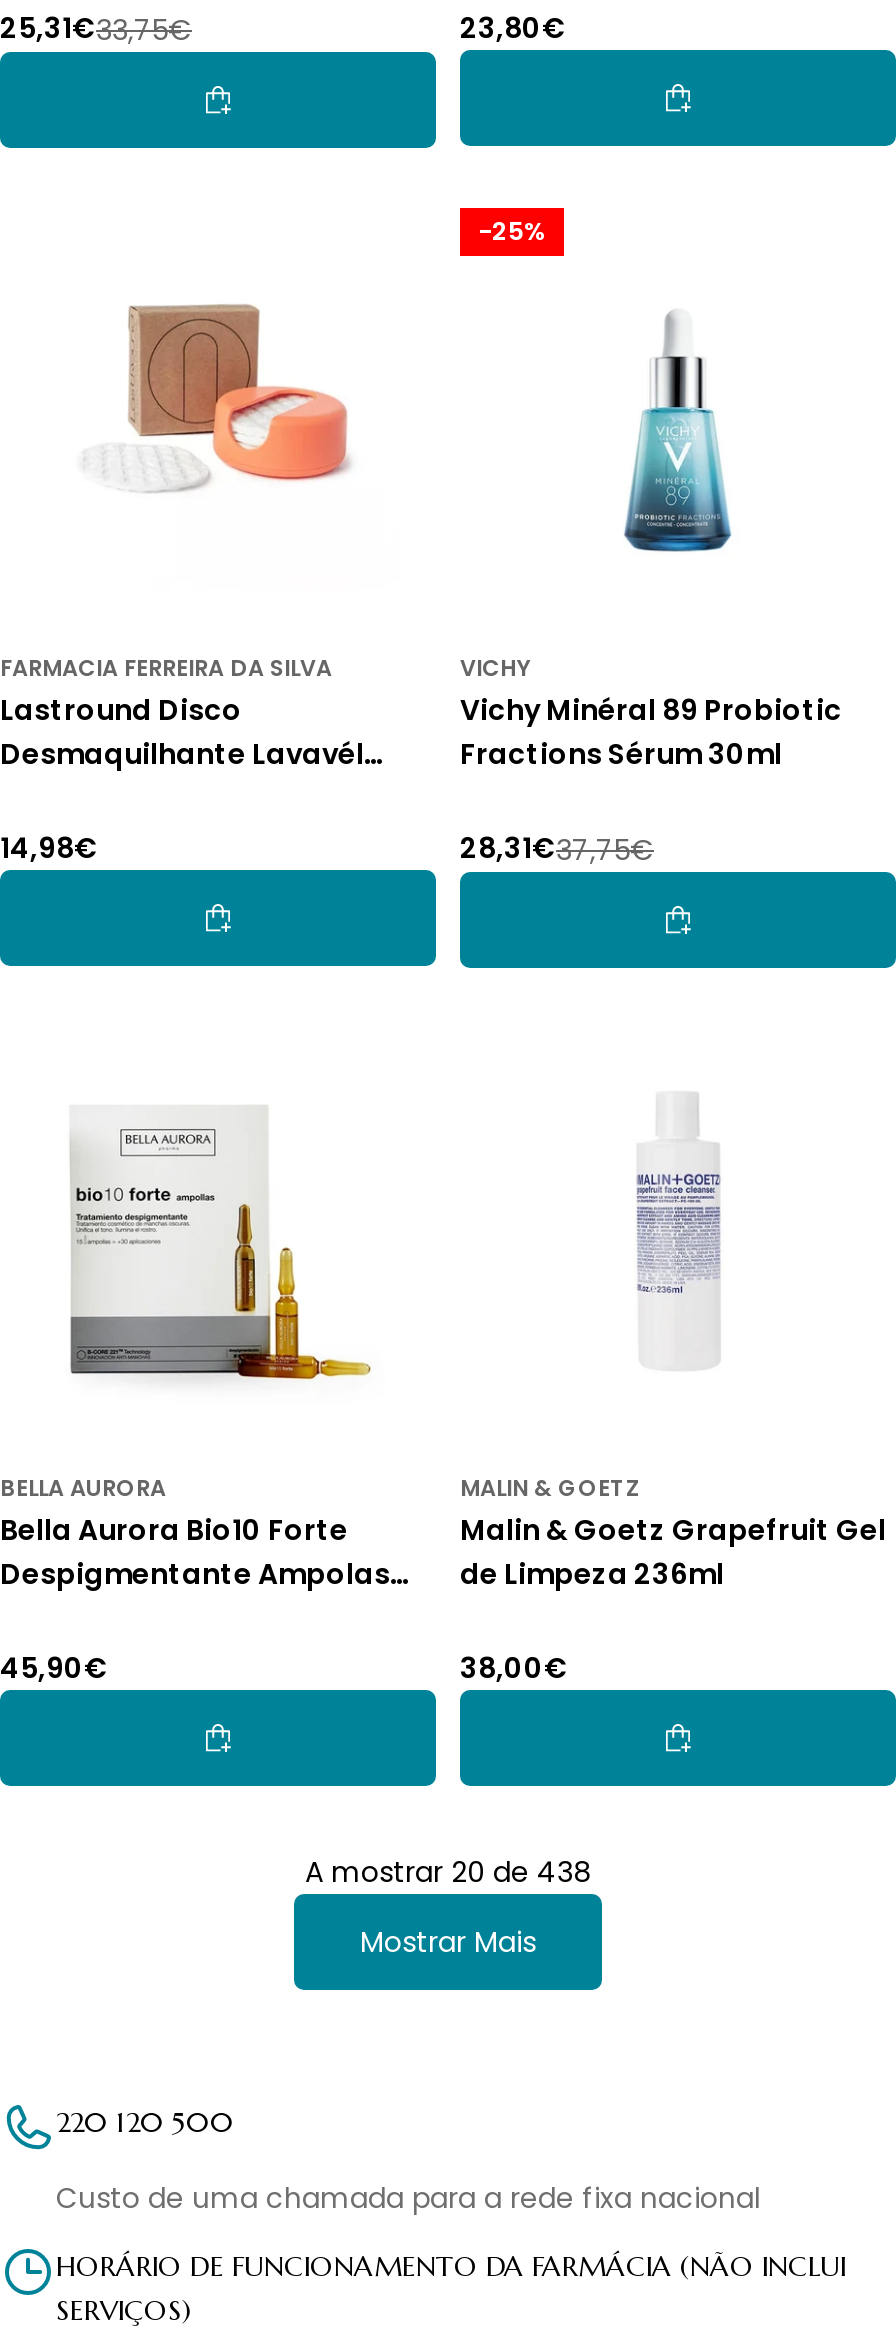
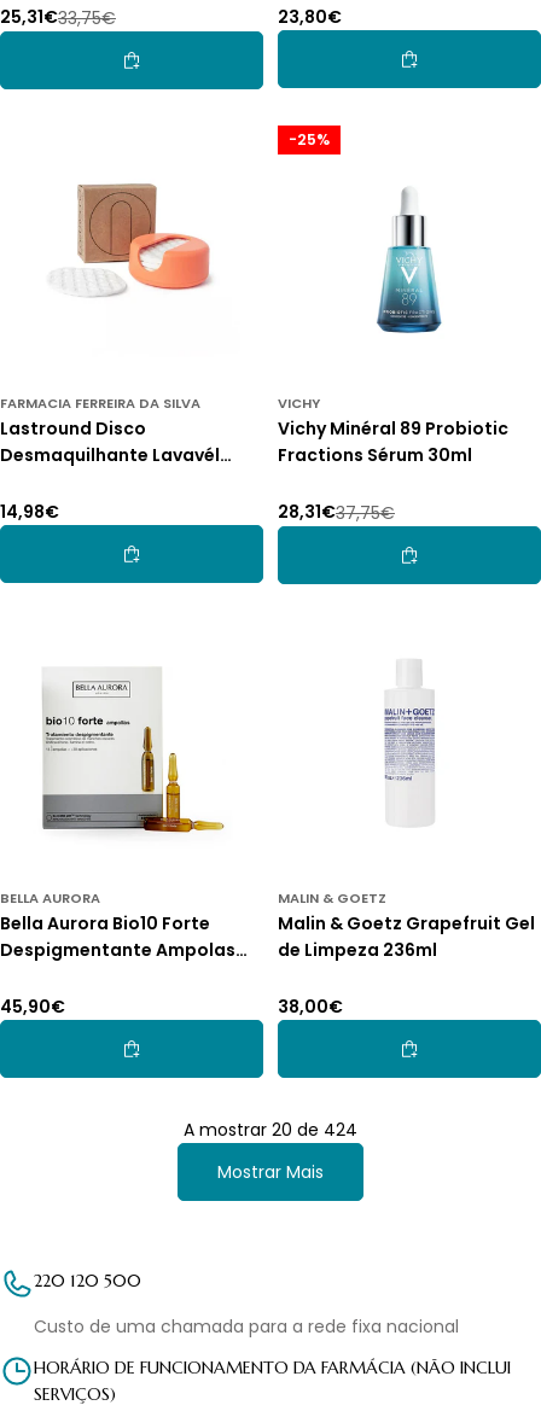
[305,1852,591,1892] A mostrar 20 de 438 -> [184,1117,357,1142] A mostrar 20 de 424

